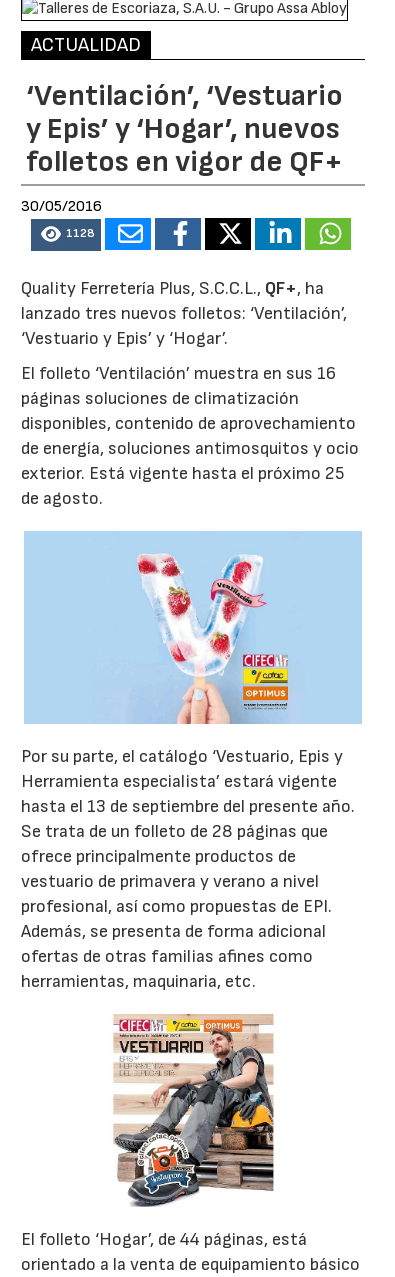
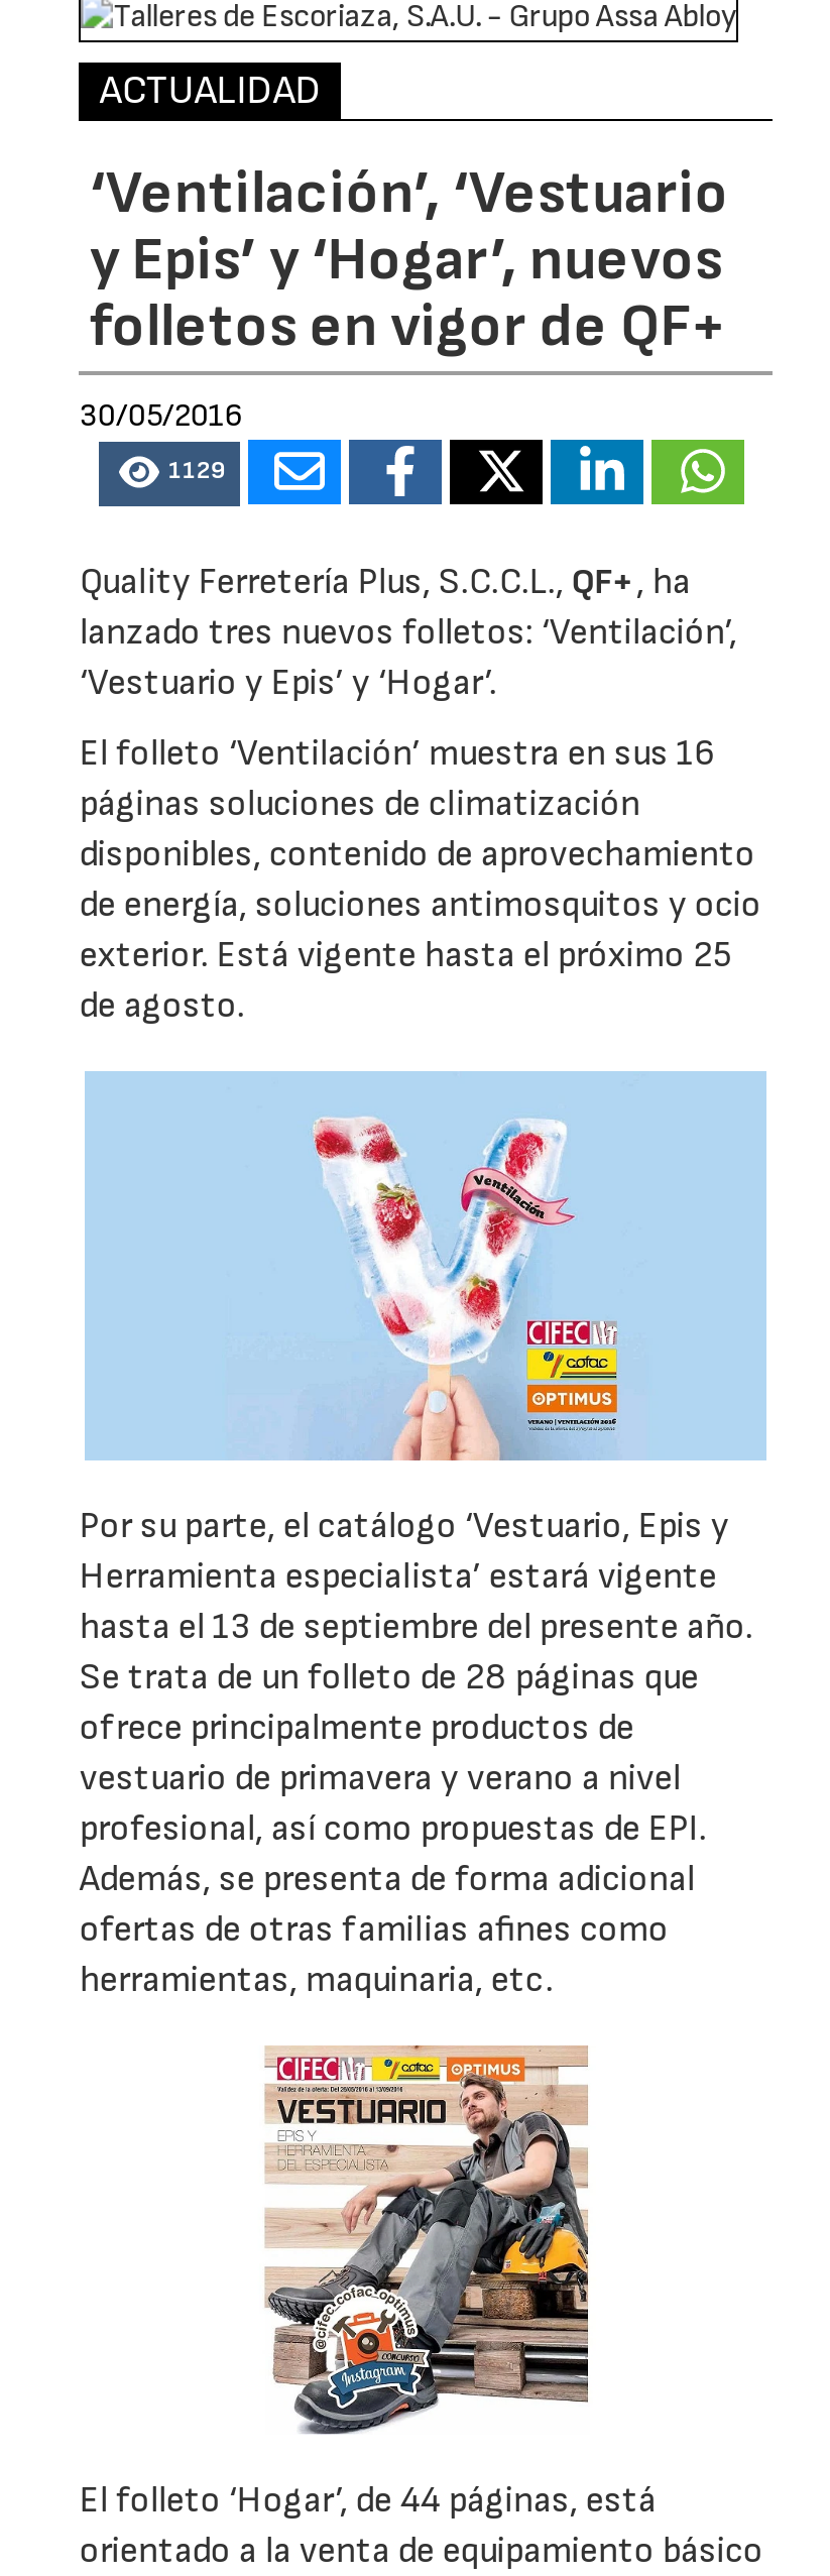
[66,226,95,241] 1128 -> [169,456,225,486] 1129

